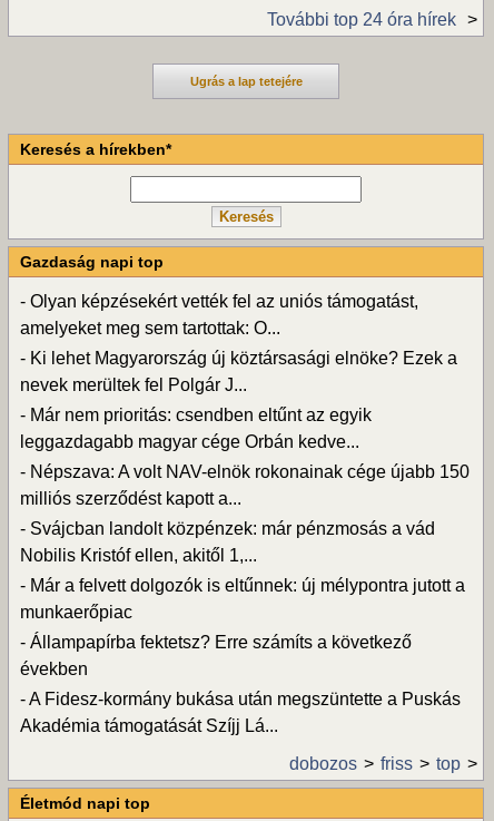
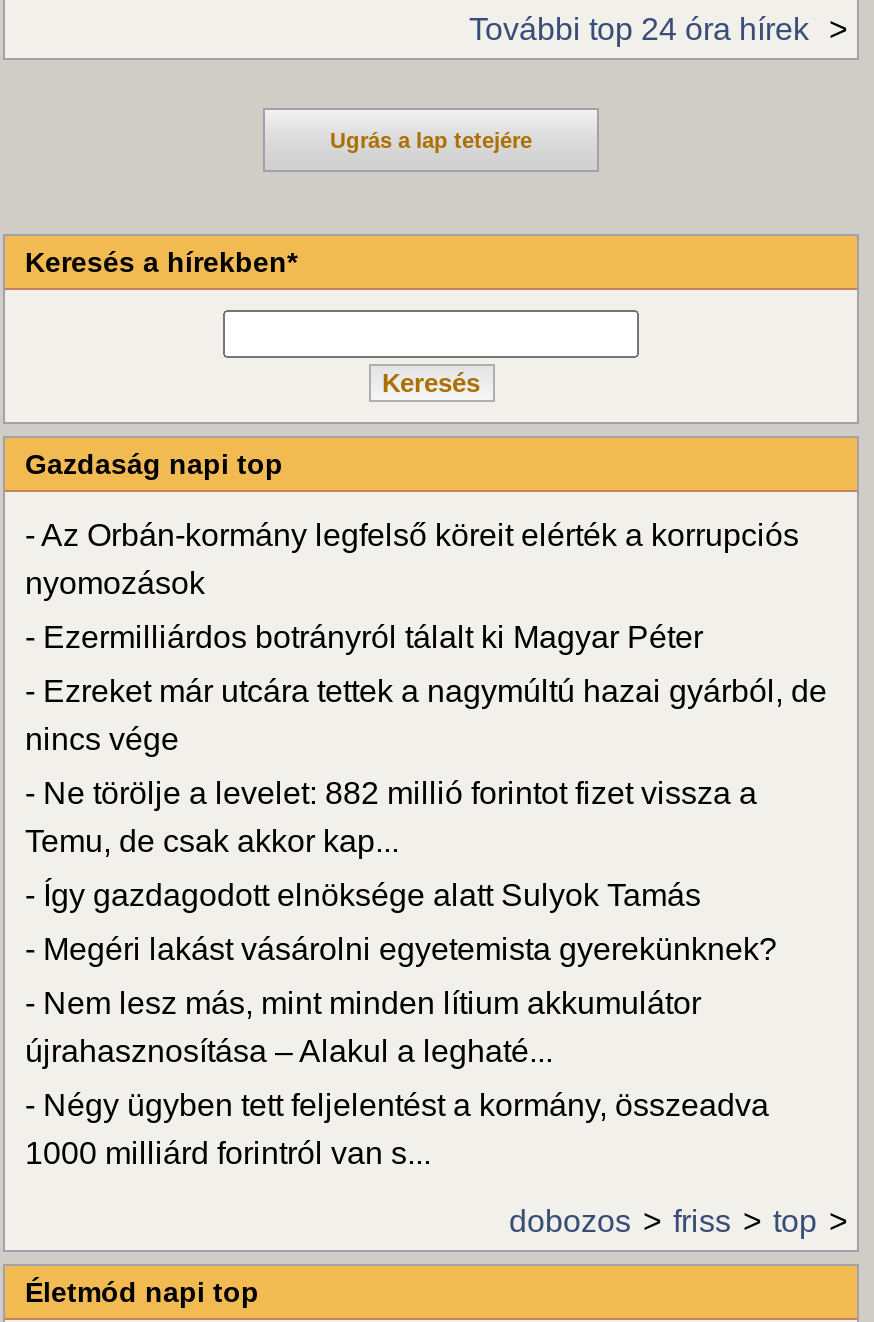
[20,292,418,338] - Olyan képzésekért vették fel az uniós támogatást, | amelyeket meg sem tartottak: O... -> [25,518,799,600] - Az Orbán-kormány legfelső köreit elérték a korrupciós | nyomozások
[20,349,457,394] - Ki lehet Magyarország új köztársasági elnöke? Ezek a | nevek merültek fel Polgár J... -> [25,620,703,654] - Ezermilliárdos botrányról tálalt ki Magyar Péter
[20,405,372,451] - Már nem prioritás: csendben eltűnt az egyik | leggazdagabb magyar cége Orbán kedve... -> [25,674,827,756] - Ezreket már utcára tettek a nagymúltú hazai gyárból, de | nincs vége
[20,462,470,508] - Népszava: A volt NAV-elnök rokonainak cége újabb 150 | milliós szerződést kapott a... -> [25,776,757,858] - Ne törölje a levelet: 882 millió forintot fizet vissza a | Temu, de csak akkor kap...
[20,519,435,565] - Svájcban landolt közpénzek: már pénzmosás a vád | Nobilis Kristóf ellen, akitől 1,... -> [25,878,701,912] - Így gazdagodott elnöksége alatt Sulyok Tamás
[20,576,465,622] - Már a felvett dolgozók is eltűnnek: új mélypontra jutott a | munkaerőpiac -> [25,932,777,966] - Megéri lakást vásárolni egyetemista gyerekünknek?
[20,633,412,678] - Állampapírba fektetsz? Erre számíts a következő | években -> [25,986,701,1068] - Nem lesz más, mint minden lítium akkumulátor | újrahasznosítása – Alakul a leghaté...
[20,690,461,735] - A Fidesz-kormány bukása után megszüntette a Puskás | Akadémia támogatását Szíjj Lá... -> [25,1088,769,1170] - Négy ügyben tett feljelentést a kormány, összeadva | 1000 milliárd forintról van s...

